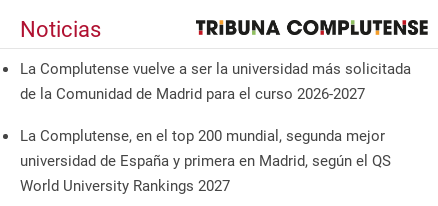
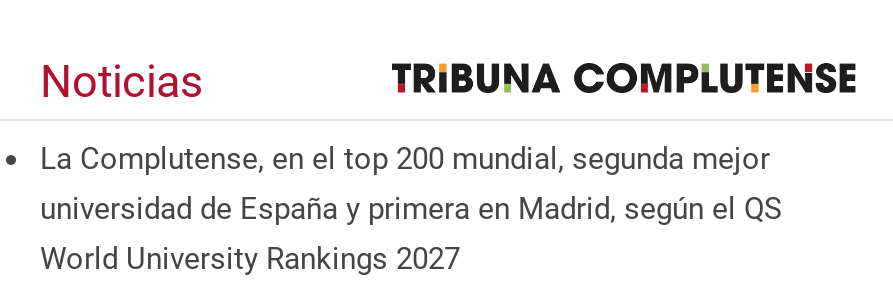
[20,60,411,103] La Complutense vuelve a ser la universidad más solicitada | de la Comunidad de Madrid para el curso 2026-2027 -> none

